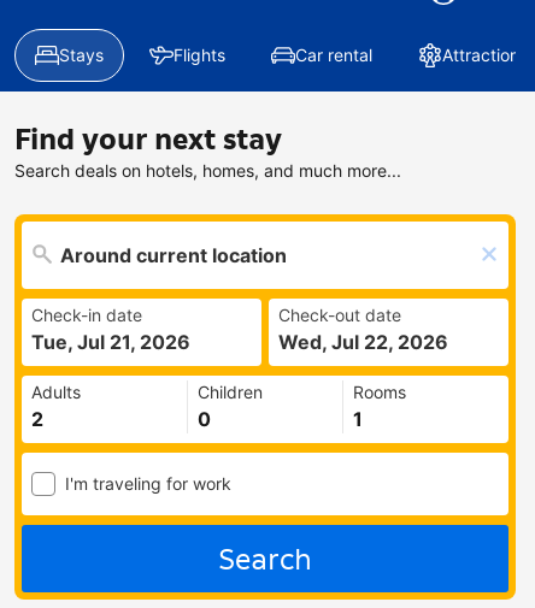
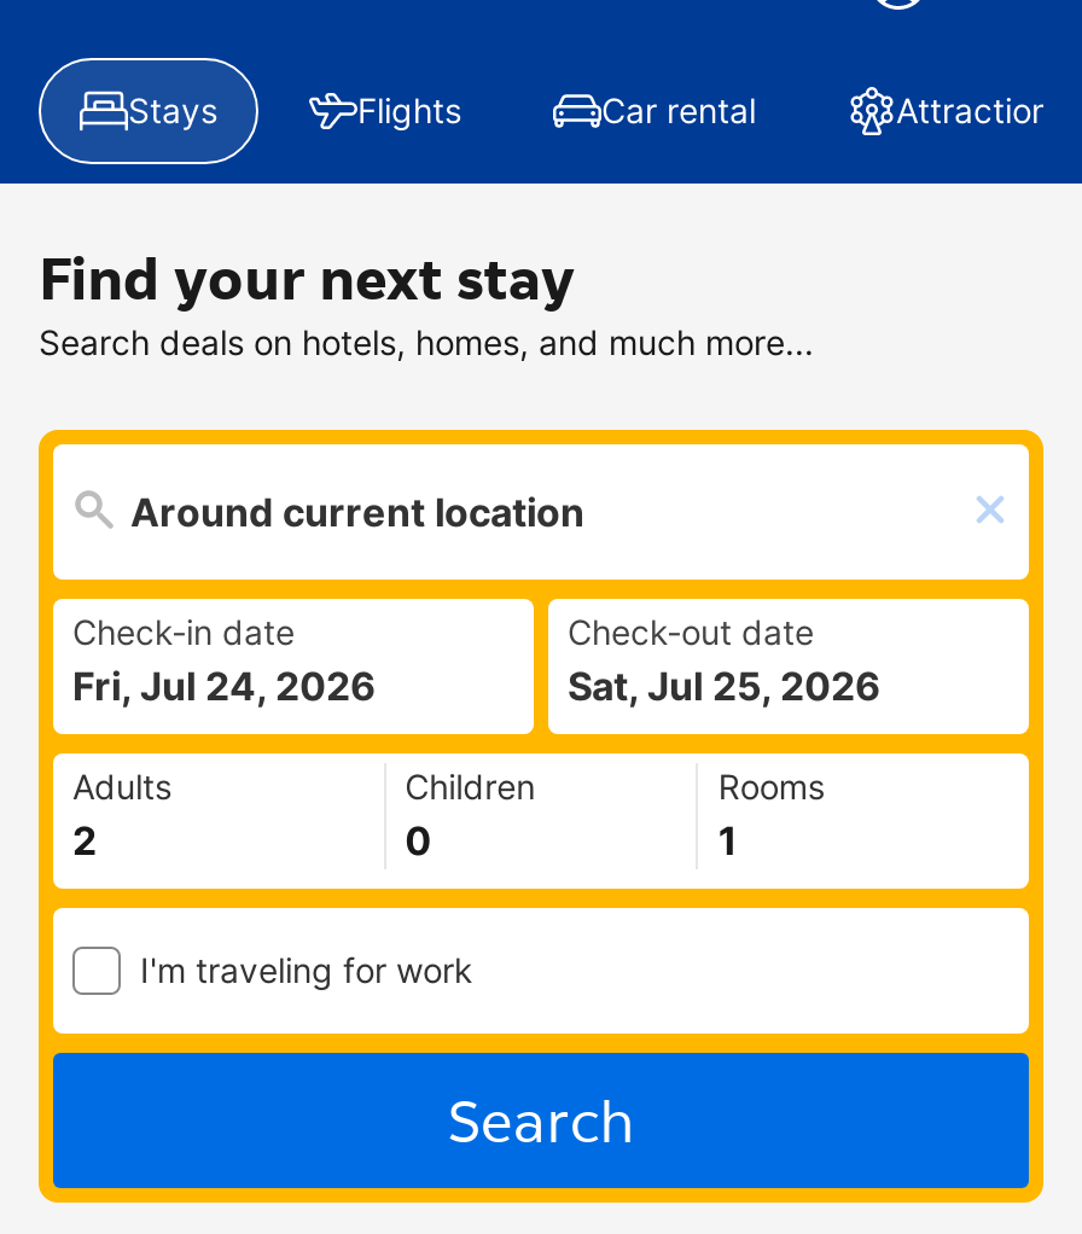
[31,330,190,354] Tue, Jul 21, 2026 -> [72,662,377,710] Fri, Jul 24, 2026
[278,330,448,354] Wed, Jul 22, 2026 -> [568,662,882,710] Sat, Jul 25, 2026

